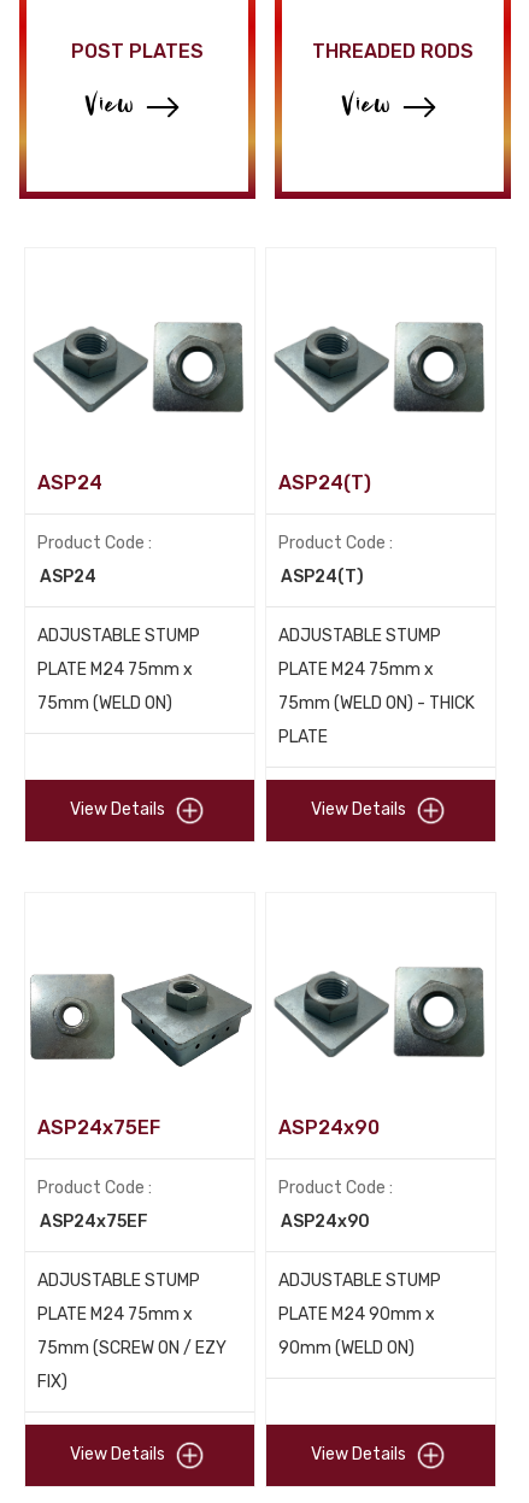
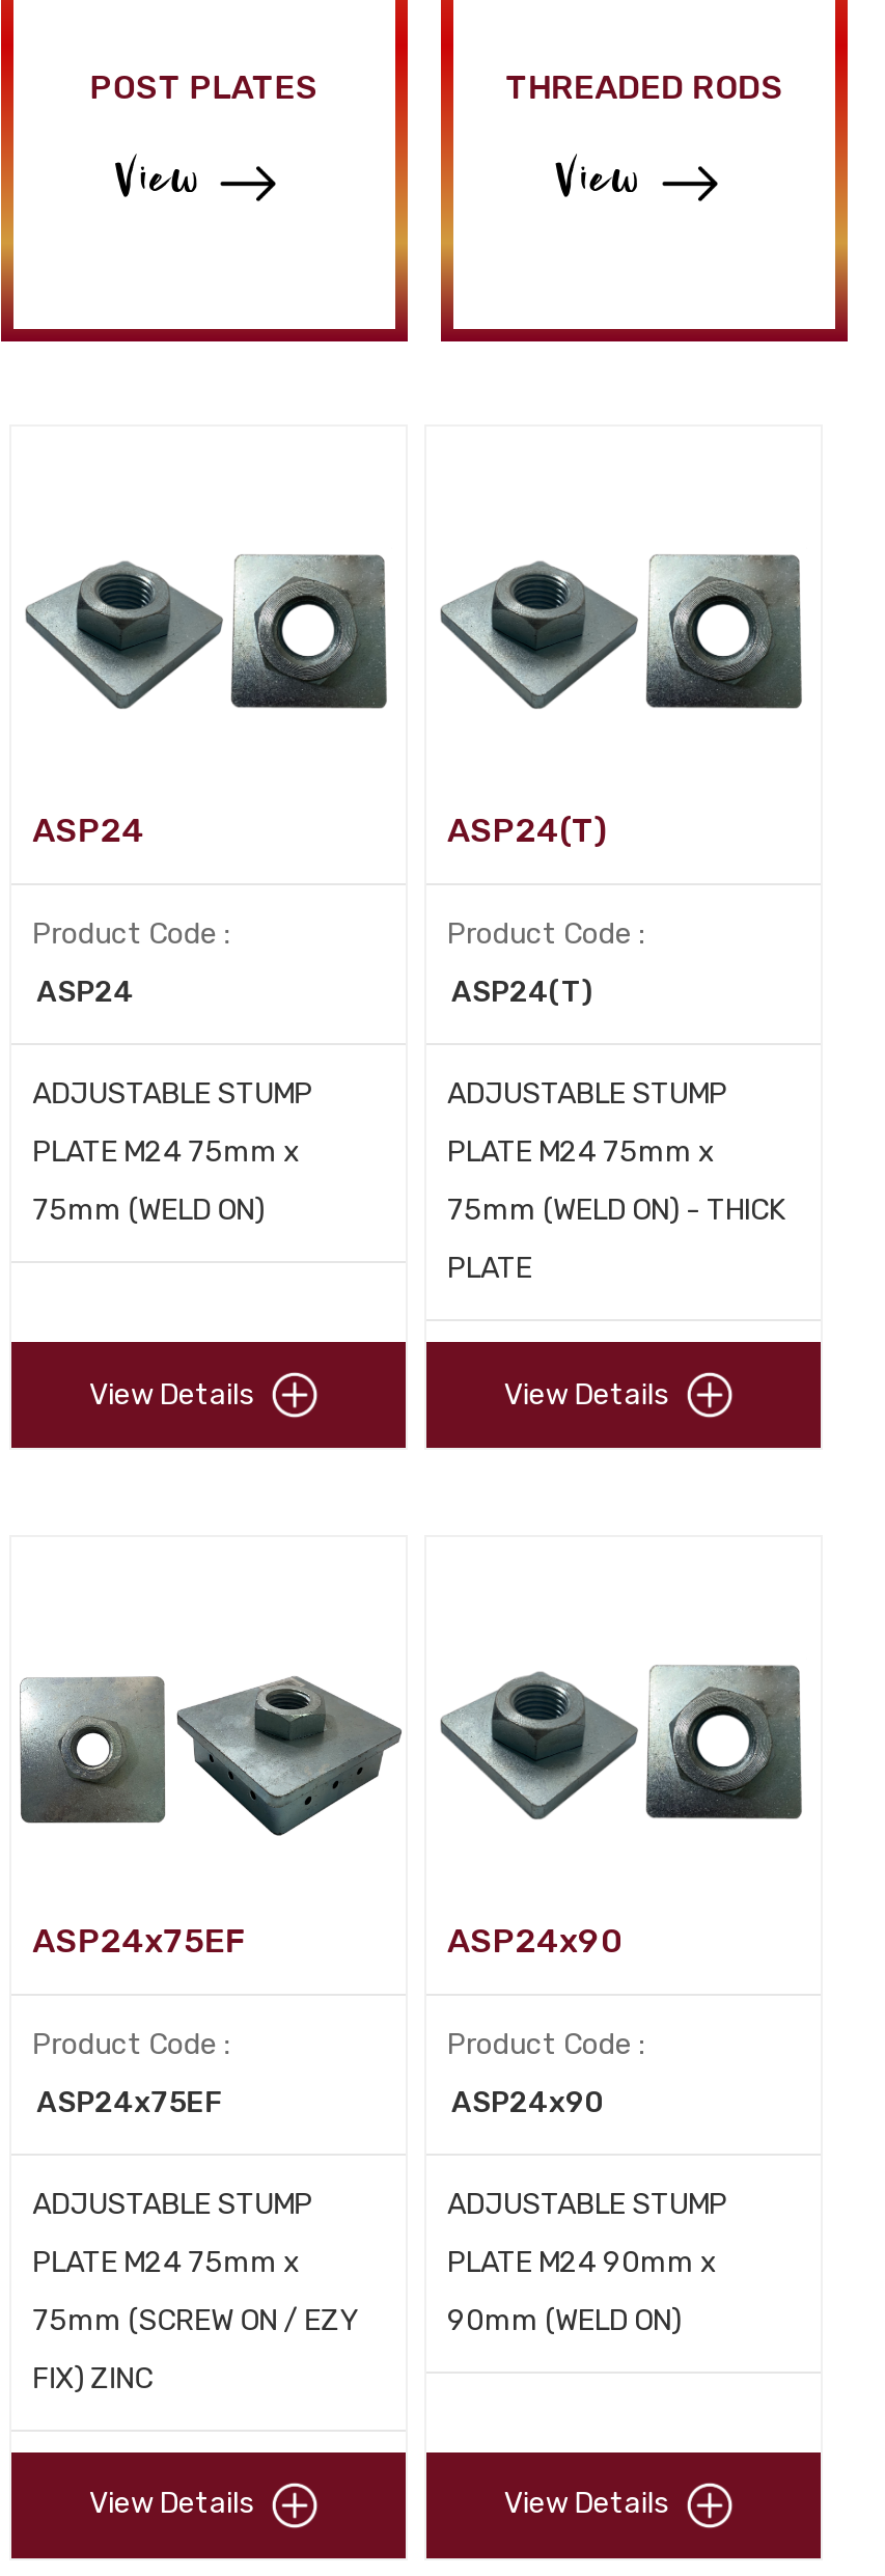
[37,1371,68,1392] FIX) -> [32,2361,153,2396] FIX) ZINC

